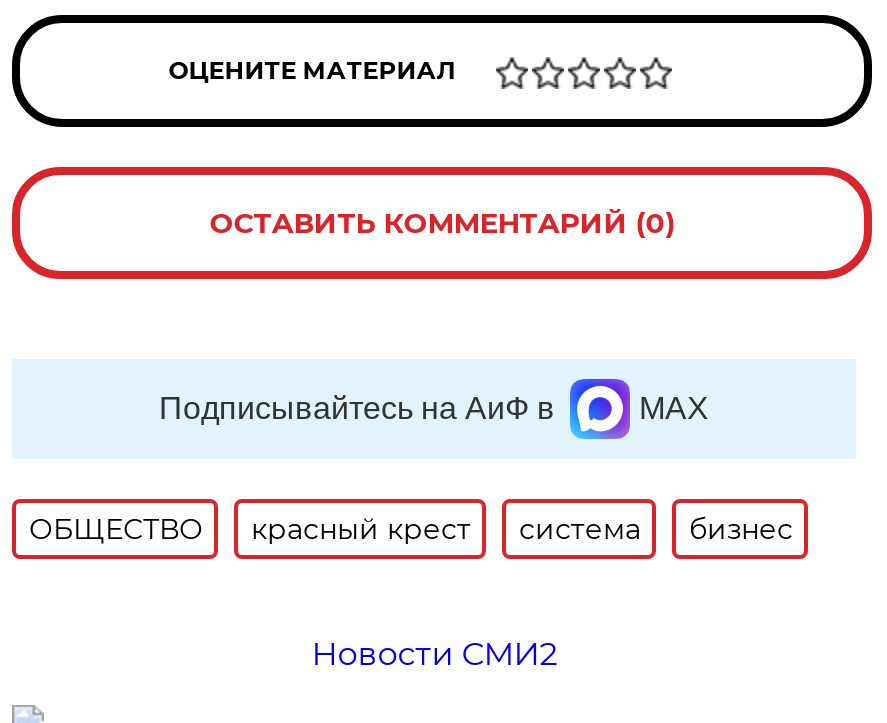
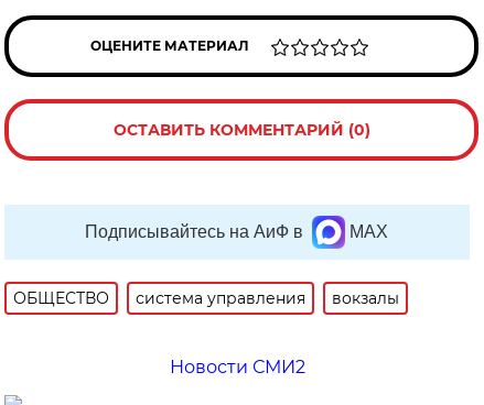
[251,511,793,547] красный крест | система | бизнес -> [136,288,400,308] система управления | вокзалы

